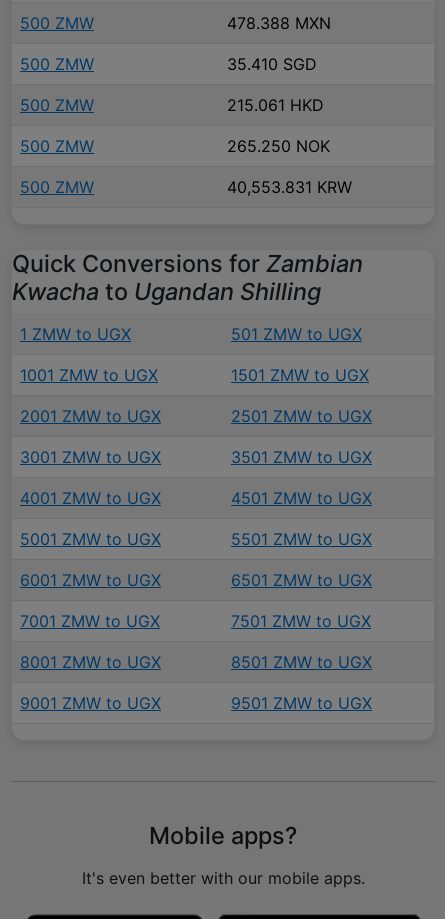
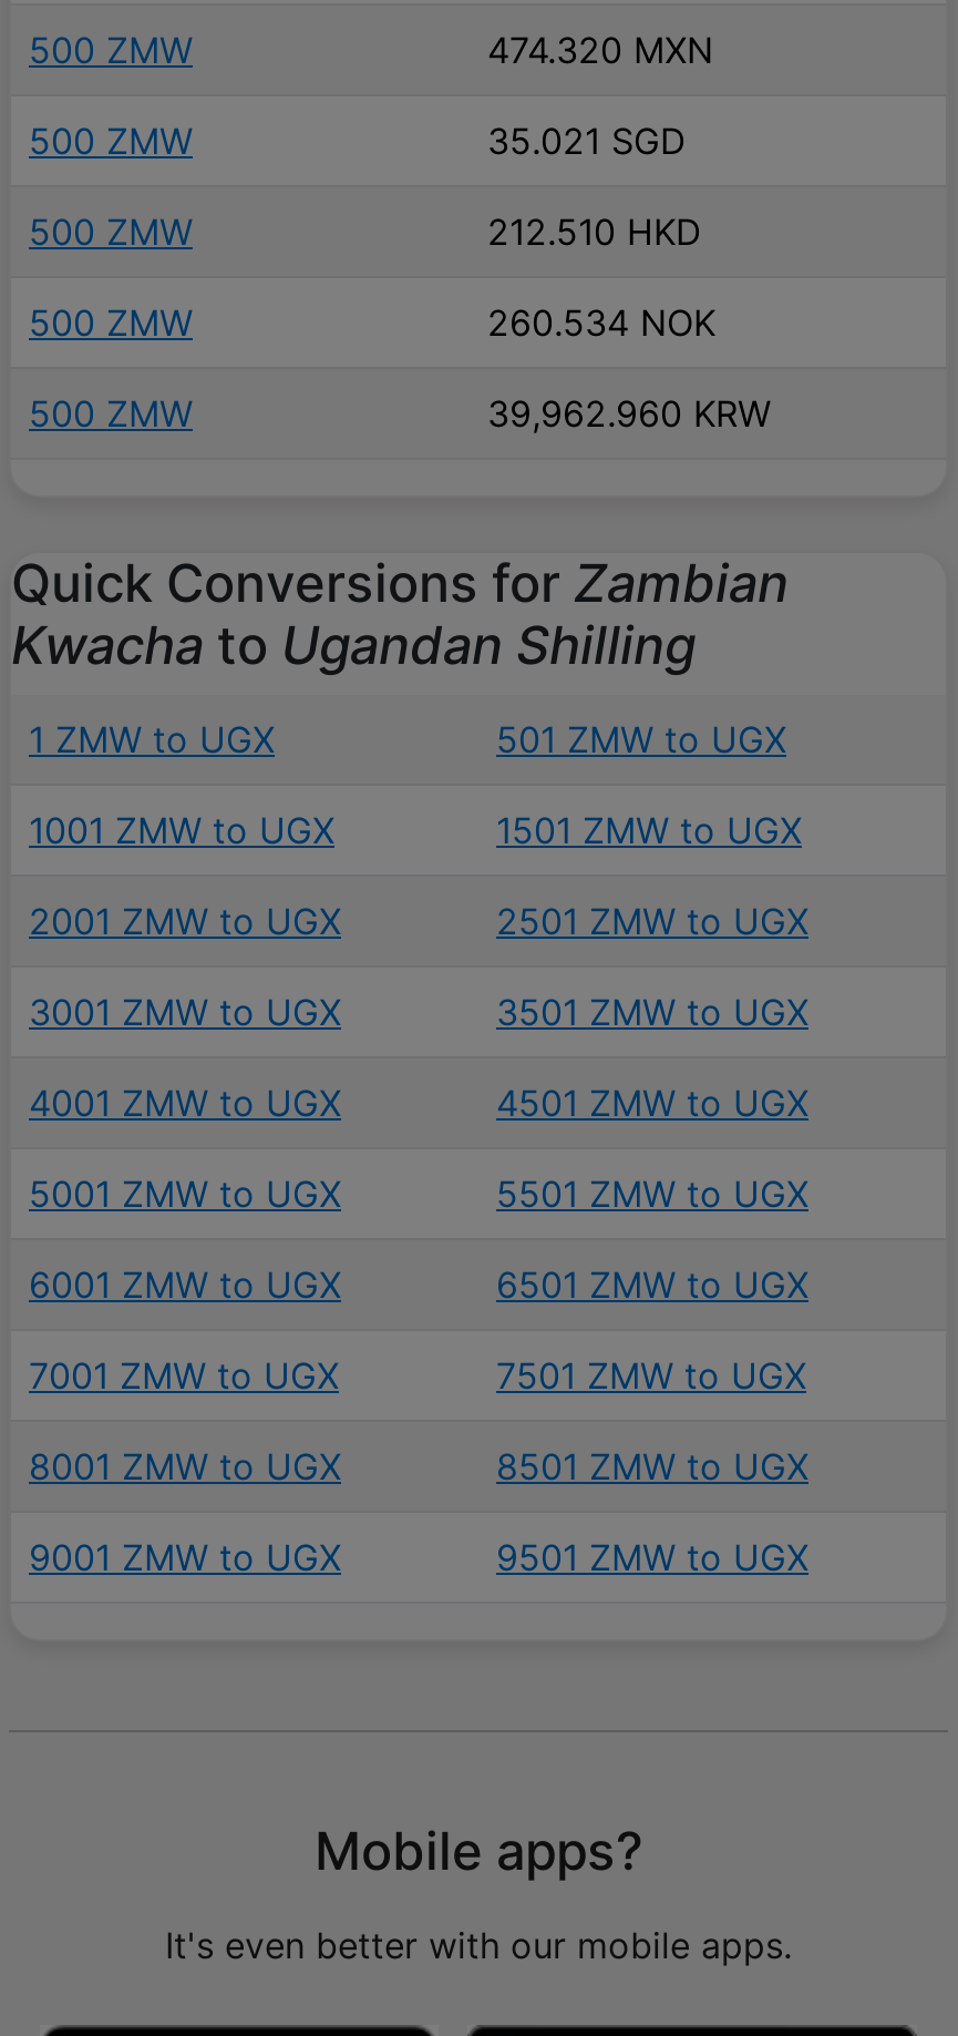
[227,13,331,33] 478.388 MXN -> [487,28,713,72] 474.320 MXN
[227,54,317,74] 35.410 SGD -> [487,119,687,163] 35.021 SGD
[227,95,324,115] 215.061 HKD -> [487,209,702,254] 212.510 HKD
[227,136,330,156] 265.250 NOK -> [487,300,715,345] 260.534 NOK
[227,177,352,197] 40,553.831 KRW -> [487,391,771,436] 39,962.960 KRW

